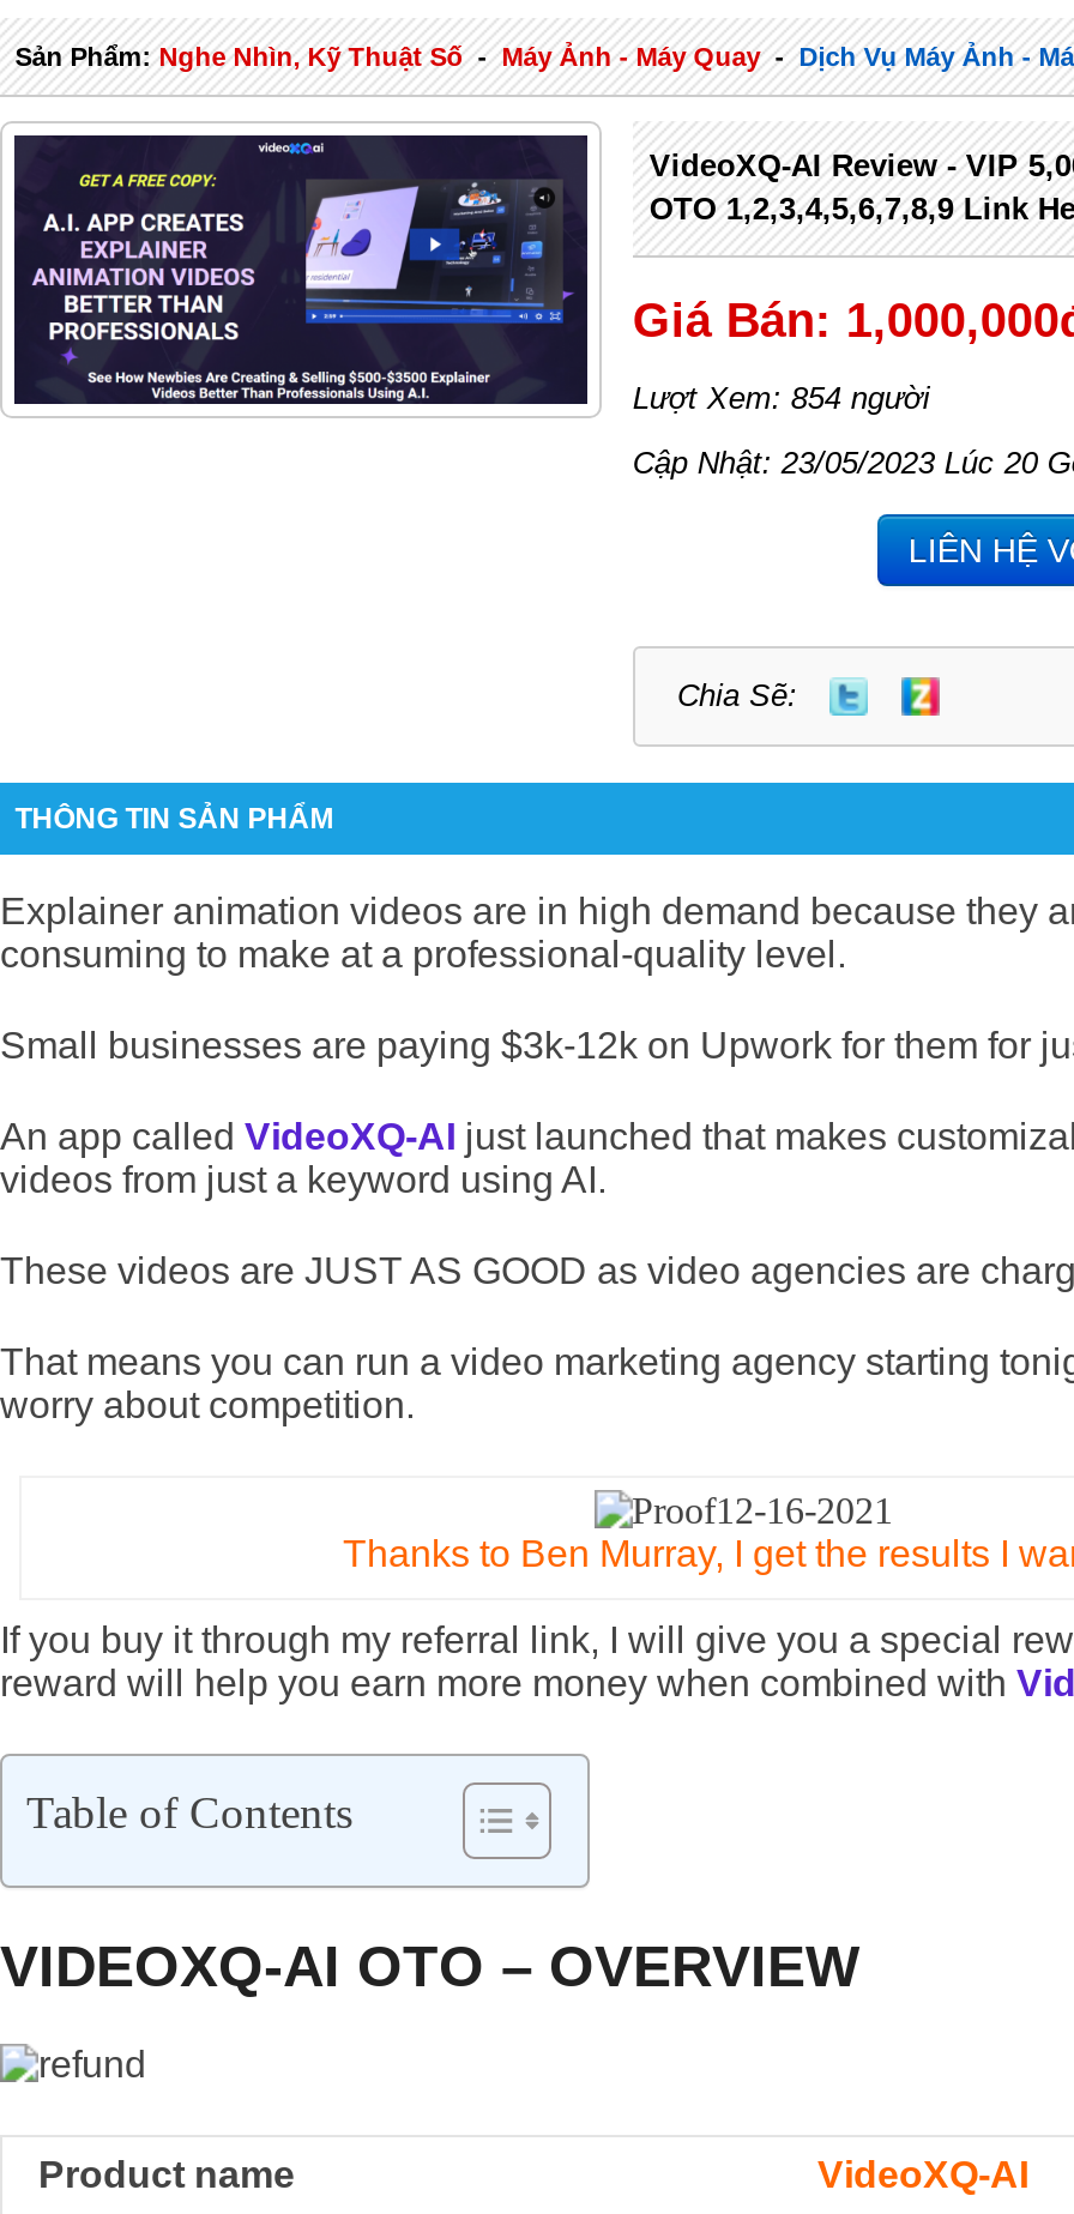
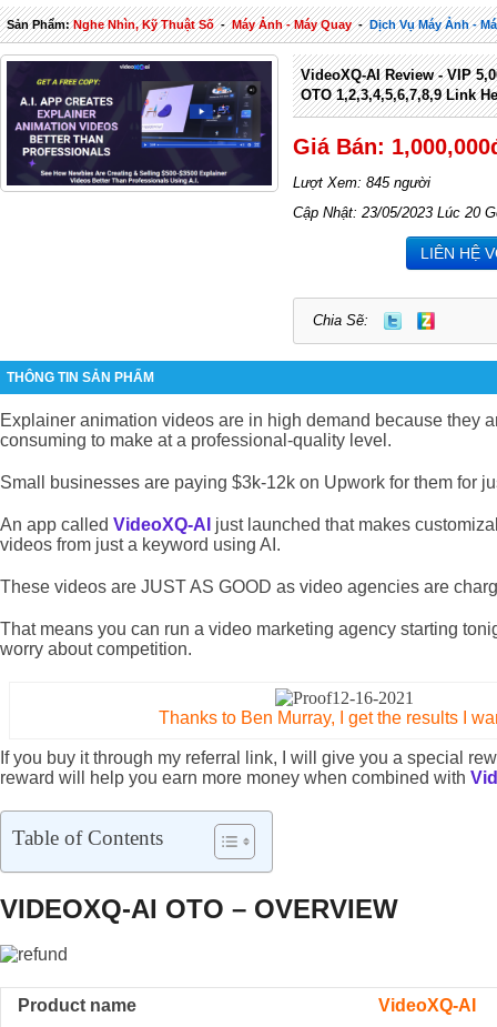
[632,379,930,415] Lượt Xem: 854 người -> [293,174,430,191] Lượt Xem: 845 người

